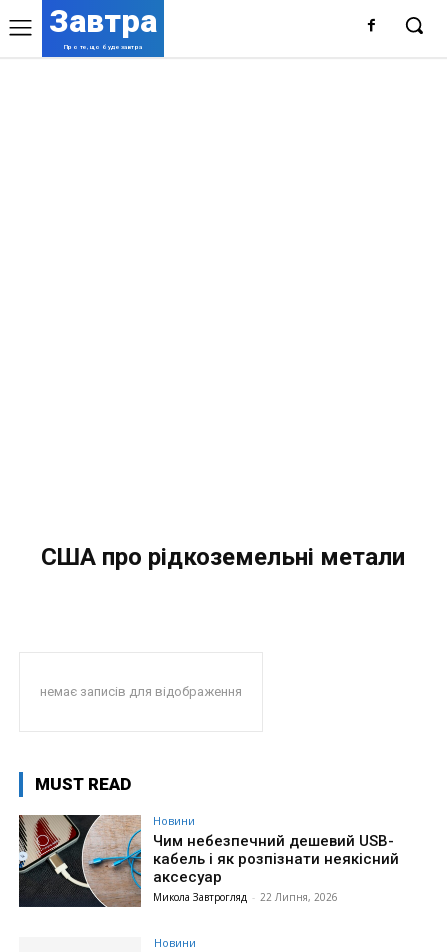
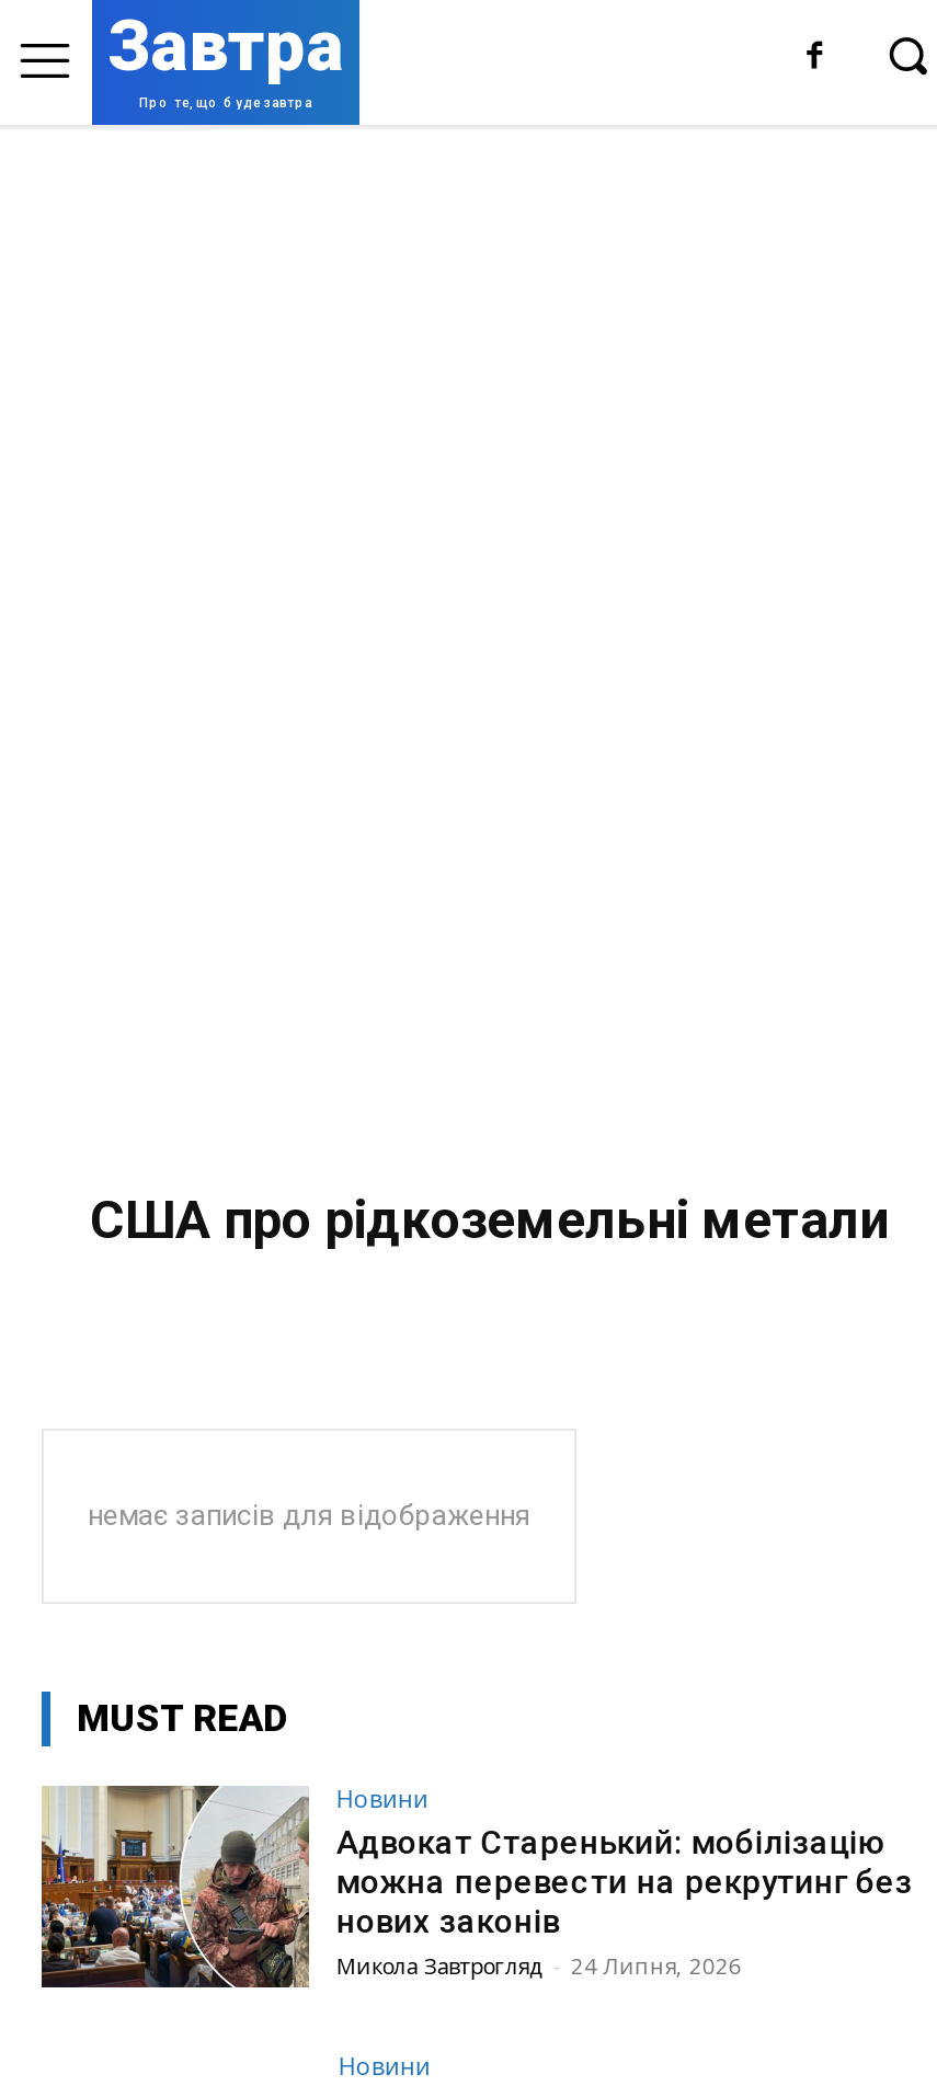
[18,814,399,908] [image] | Чим небезпечний дешевий USB- | кабель і як розпізнати неякісний | аксесуар | Микола Завтрогляд - 22 Липня, 2026 -> [39,1784,913,1990] [image] | Адвокат Старенький: мобілізацію | можна перевести на рекрутинг без | нових законів | Микола Завтрогляд - 24 Липня, 2026

